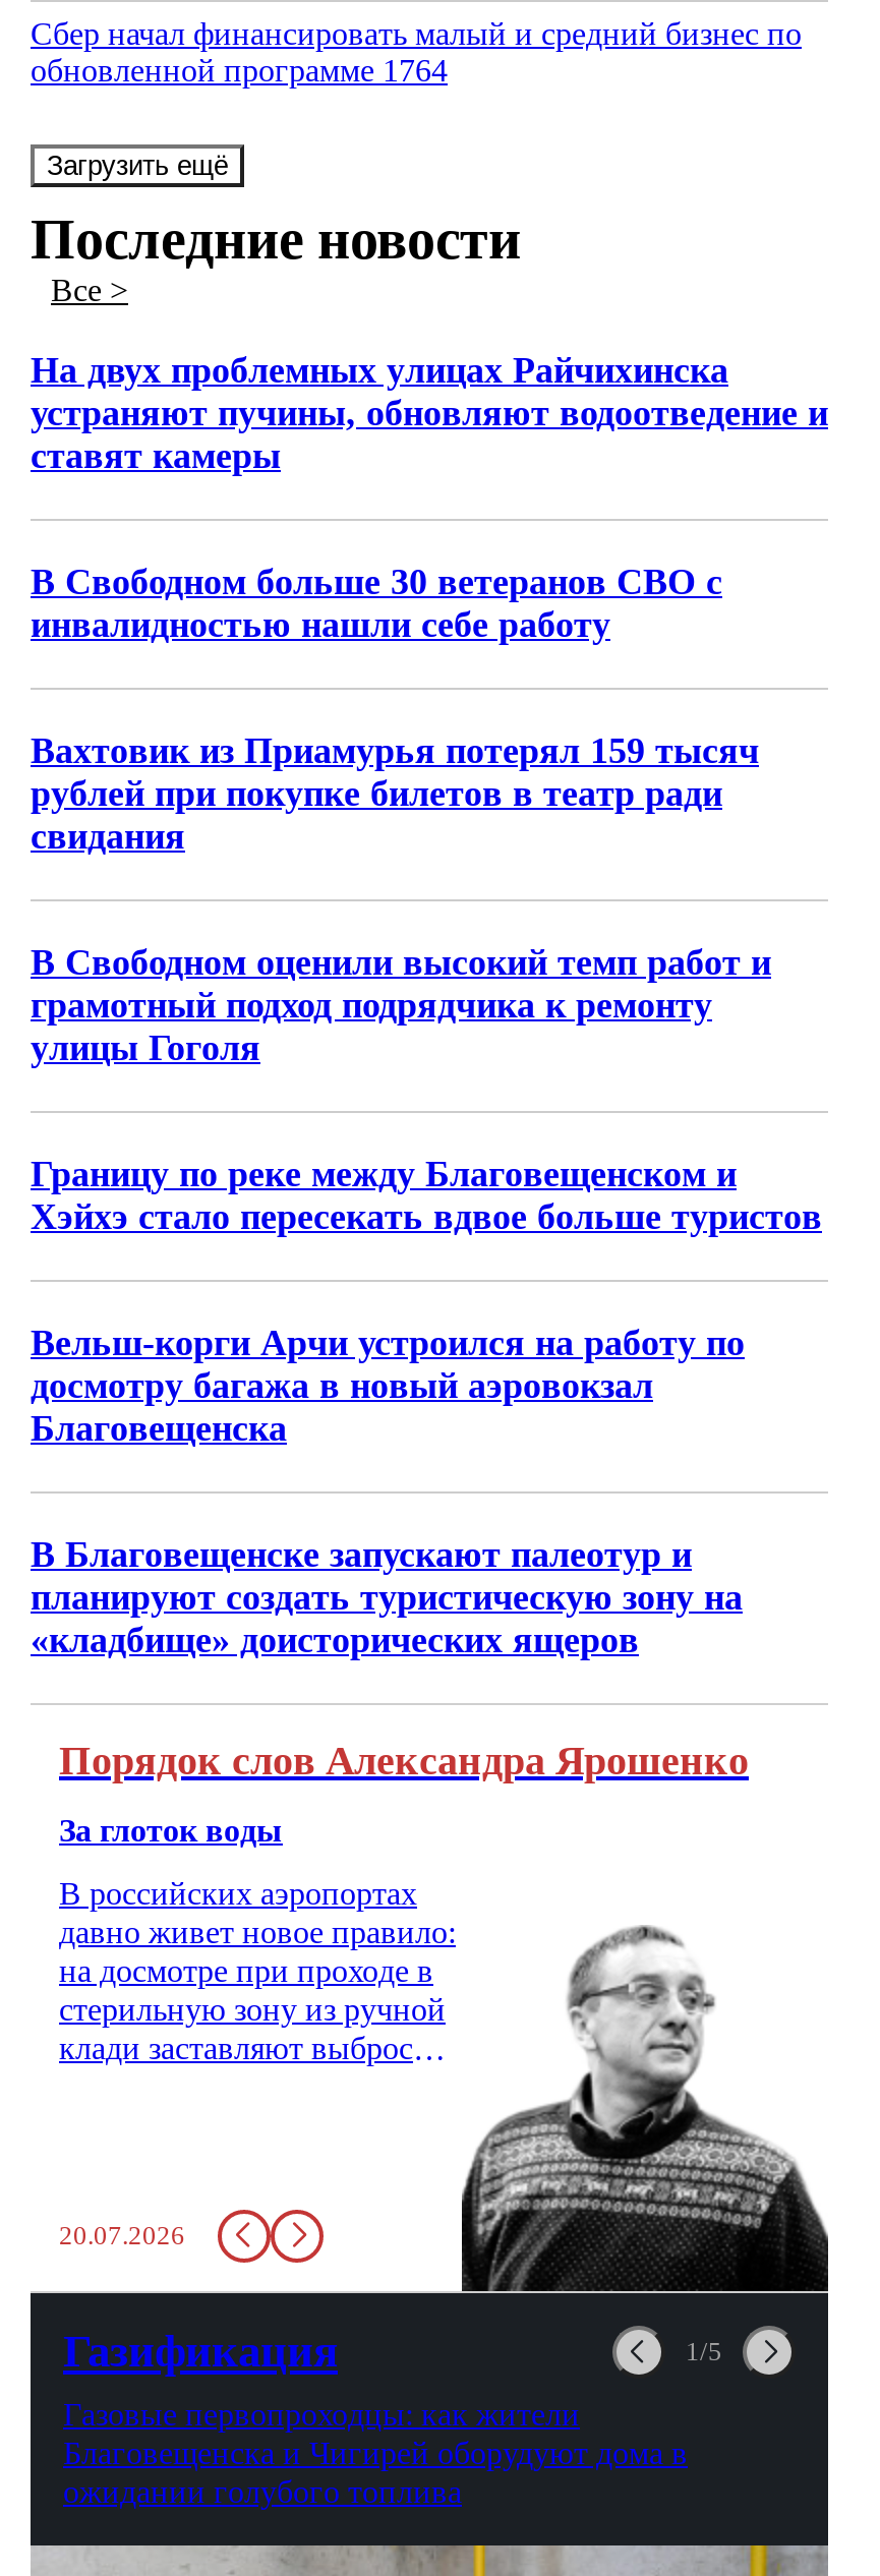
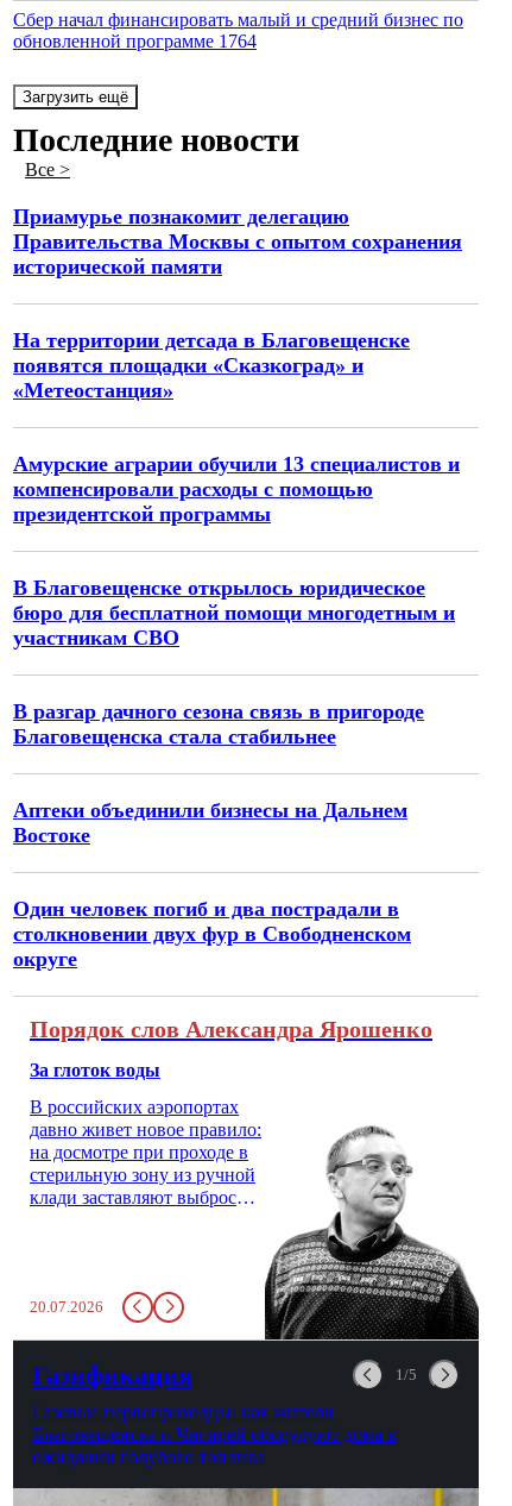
[31,351,828,477] На двух проблемных улицах Райчихинска | устраняют пучины, обновляют водоотведение и | ставят камеры -> [13,205,462,279] Приамурье познакомит делегацию | Правительства Москвы с опытом сохранения | исторической памяти
[31,562,722,646] В Свободном больше 30 ветеранов СВО с | инвалидностью нашли себе работу -> [13,329,410,402] На территории детсада в Благовещенске | появятся площадки «Сказкоград» и | «Метеостанция»
[31,731,759,857] Вахтовик из Приамурья потерял 159 тысяч | рублей при покупке билетов в театр ради | свидания -> [13,452,460,526] Амурские аграрии обучили 13 специалистов и | компенсировали расходы с помощью | президентской программы
[31,943,771,1069] В Свободном оценили высокий темп работ и | грамотный подход подрядчика к ремонту | улицы Гоголя -> [13,576,455,650] В Благовещенске открылось юридическое | бюро для бесплатной помощи многодетным и | участникам СВО
[31,1154,822,1238] Границу по реке между Благовещенском и | Хэйхэ стало пересекать вдвое больше туристов -> [13,700,424,749] В разгар дачного сезона связь в пригороде | Благовещенска стала стабильнее
[31,1323,745,1449] Вельш-корги Арчи устроился на работу по | досмотру багажа в новый аэровокзал | Благовещенска -> [13,799,407,847] Аптеки объединили бизнесы на Дальнем | Востоке
[31,1535,743,1661] В Благовещенске запускают палеотур и | планируют создать туристическую зону на | «кладбище» доисторических ящеров -> [13,897,411,971] Один человек погиб и два пострадали в | столкновении двух фур в Свободненском | округе

